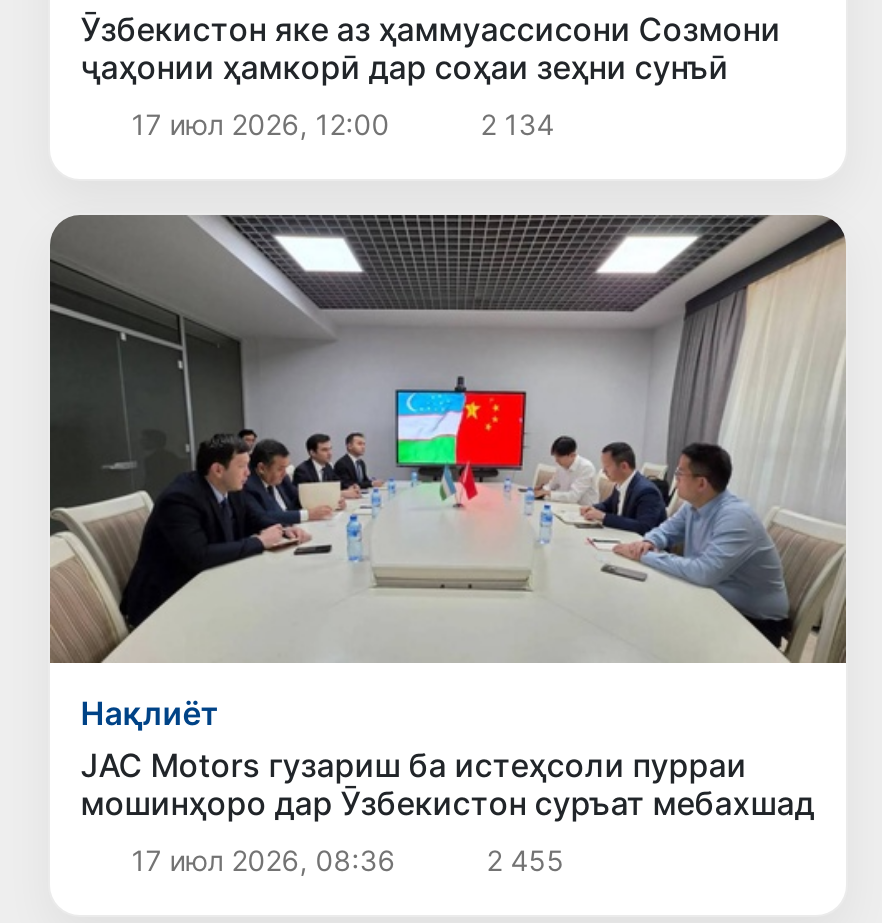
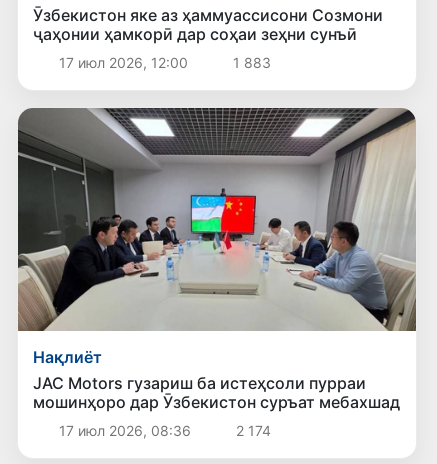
[472,107,554,141] 2 134 -> [229,53,271,70] 1 883
[478,844,564,878] 2 455 -> [232,422,271,439] 2 174

